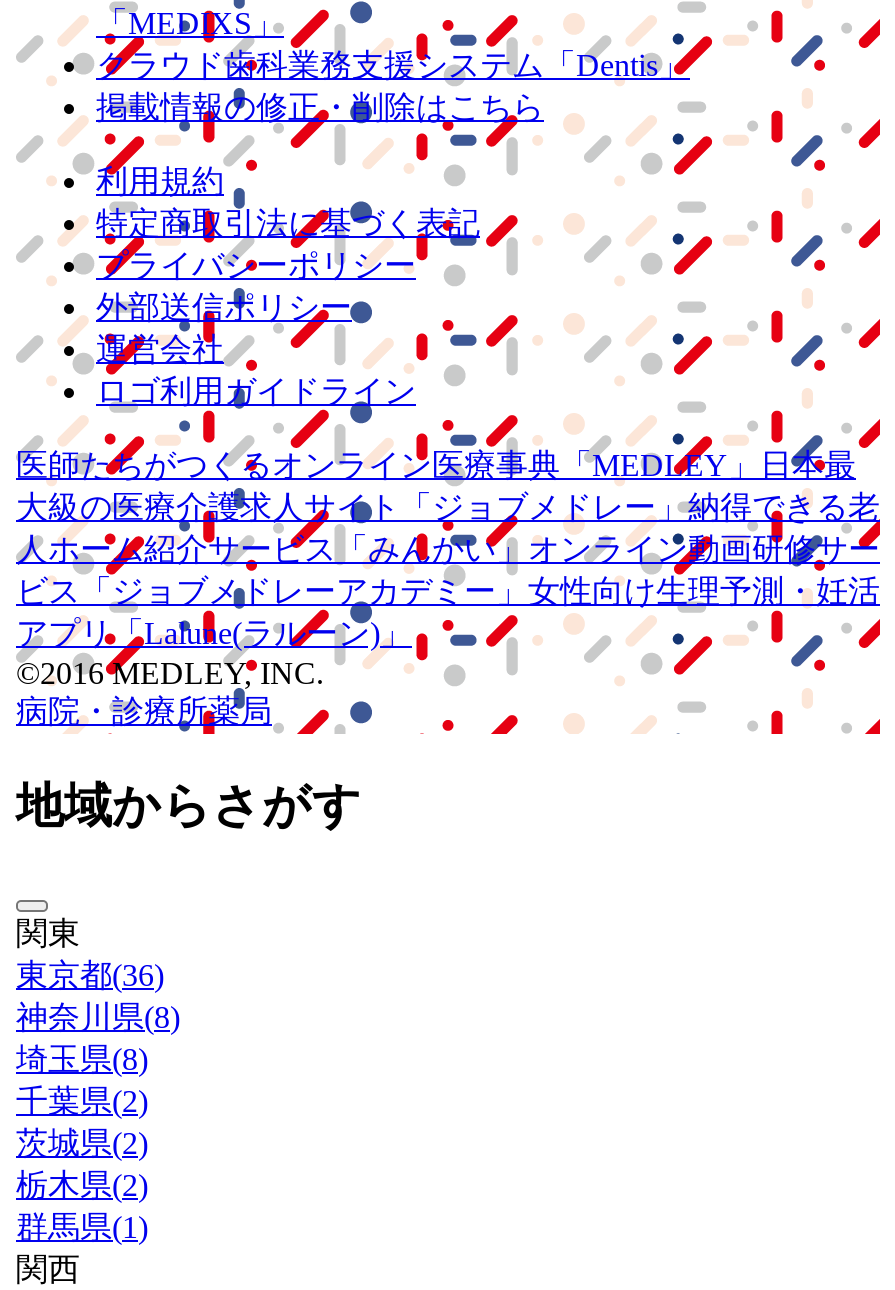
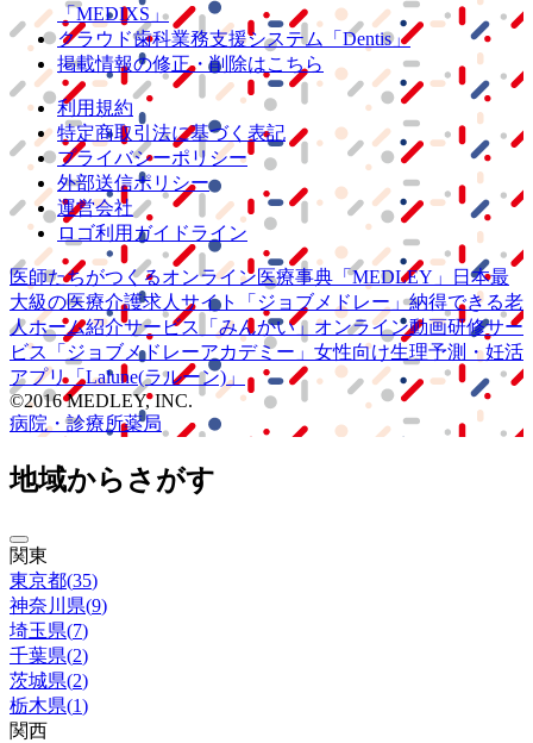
[16,957,164,991] 東京都(36) -> [10,570,98,590] 東京都(35)
[16,999,180,1033] 神奈川県(8) -> [10,595,107,615] 神奈川県(9)
[16,1041,148,1075] 埼玉県(8) -> [10,620,88,640] 埼玉県(7)
[16,1167,148,1243] 栃木県(2) | 群馬県(1) -> [10,695,88,715] 栃木県(1)

